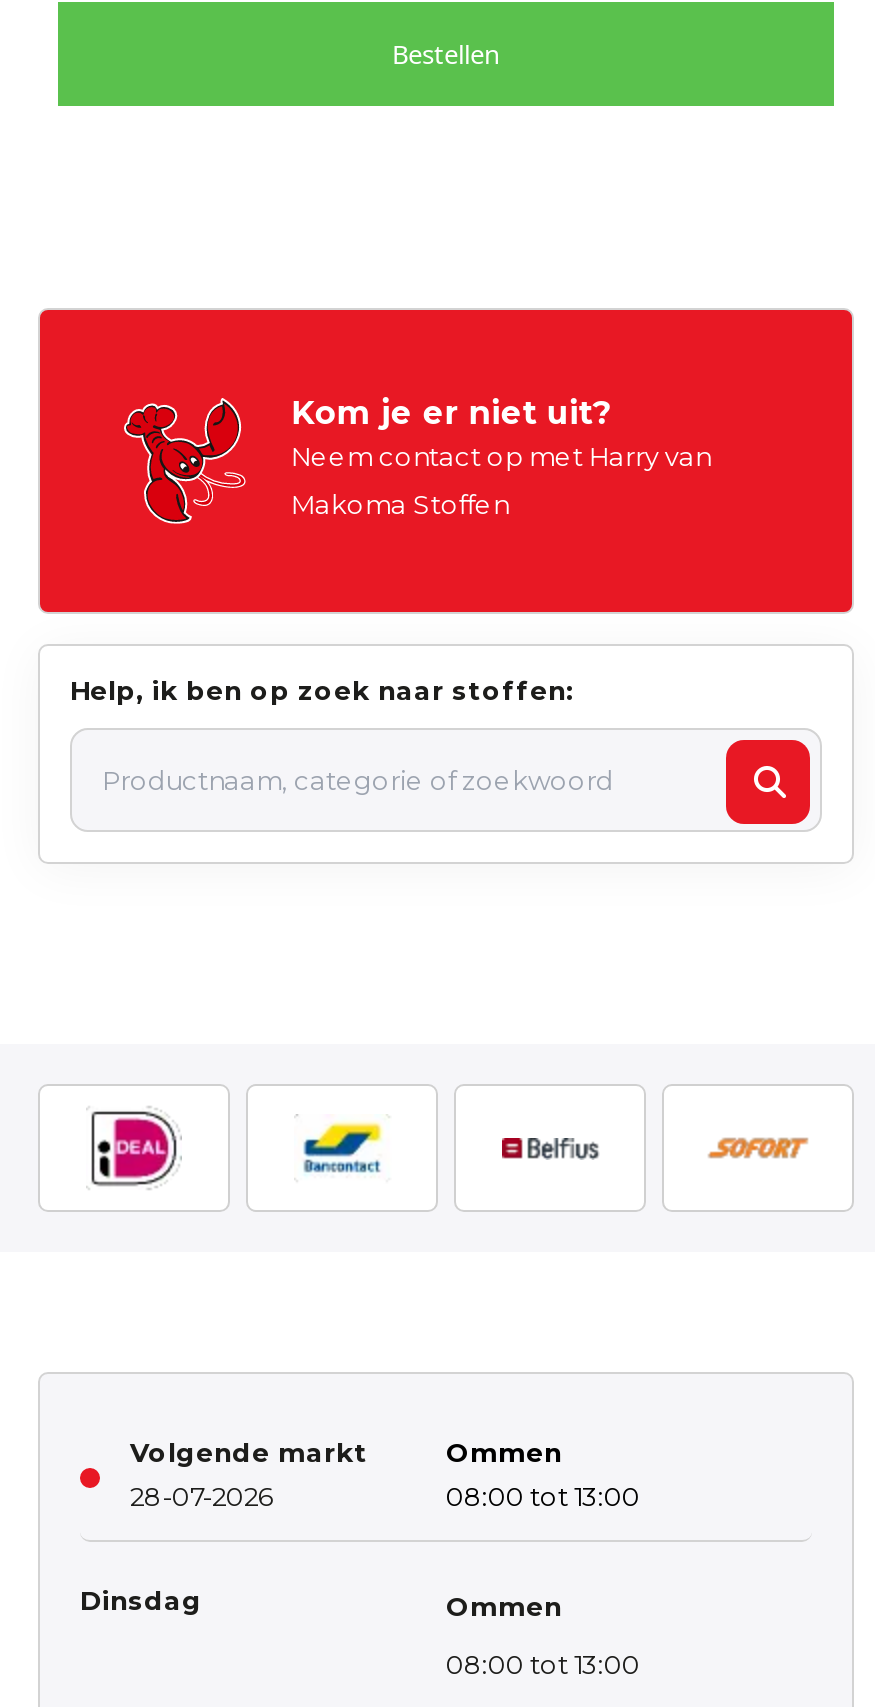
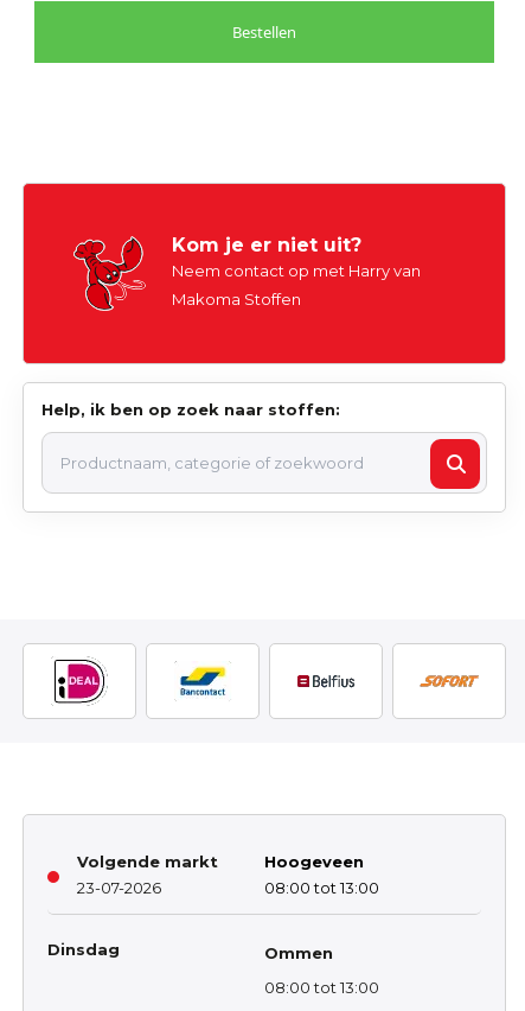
[446,1437,562,1469] Ommen -> [264,852,364,871] Hoogeveen
[130,1481,274,1513] 28-07-2026 -> [77,878,161,897] 23-07-2026

